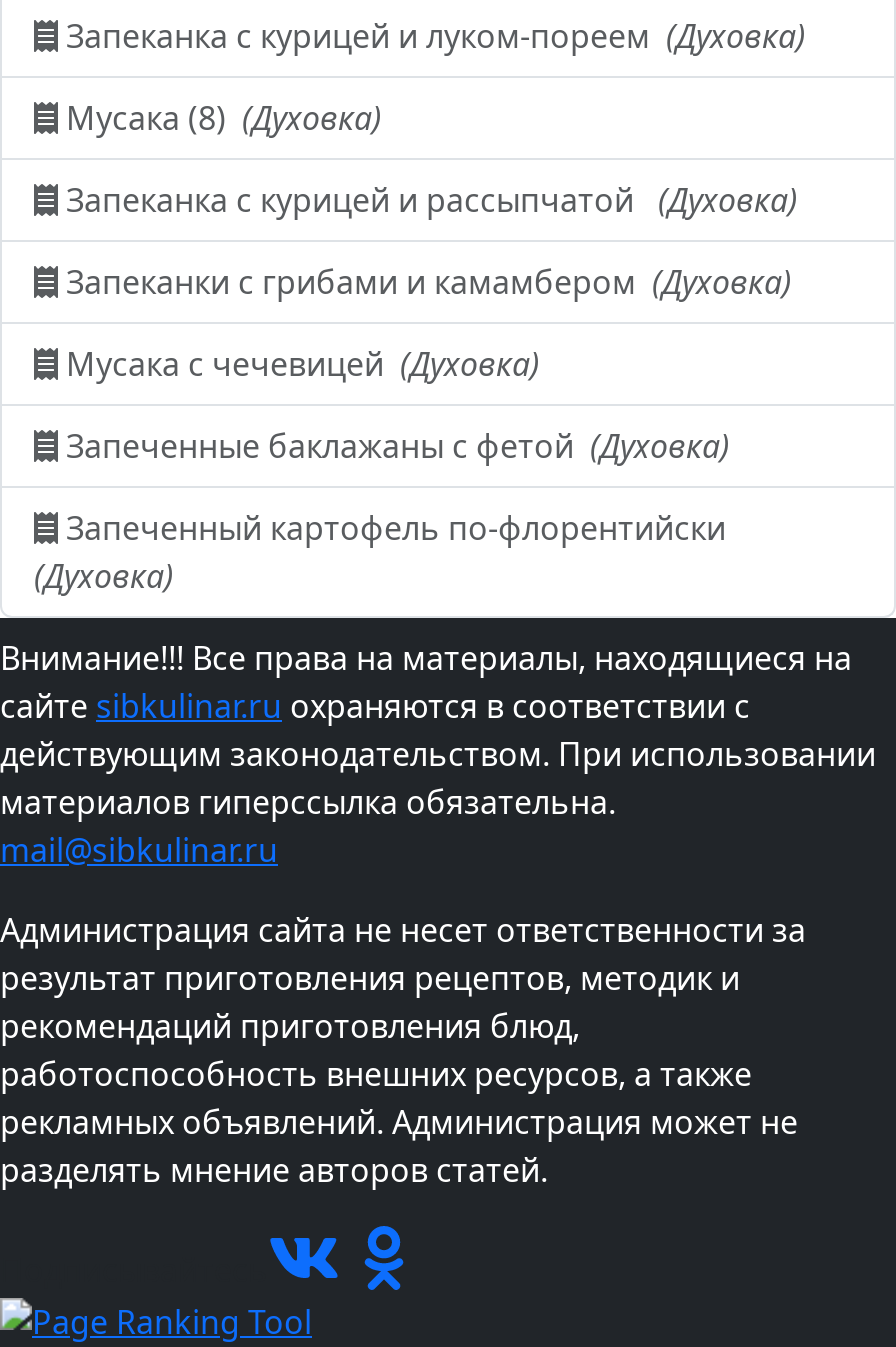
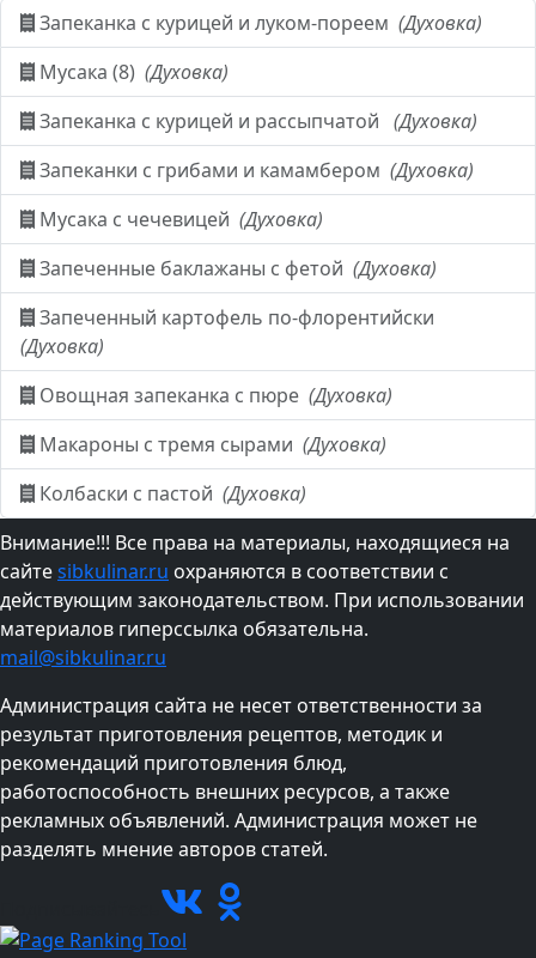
none -> [35,382,392,506] Овощная запеканка с пюре (Духовка) | Макароны с тремя сырами (Духовка) | Колбаски с пастой (Духовка)

